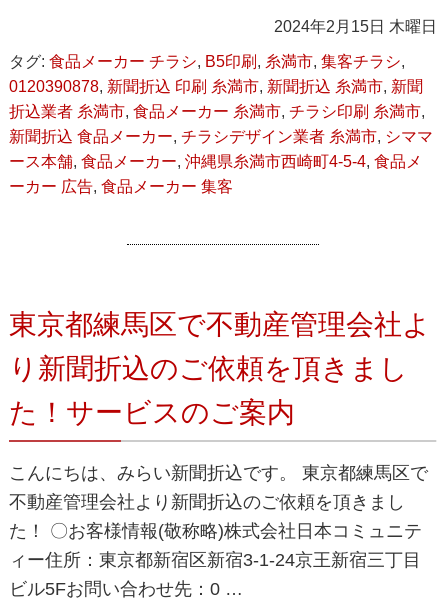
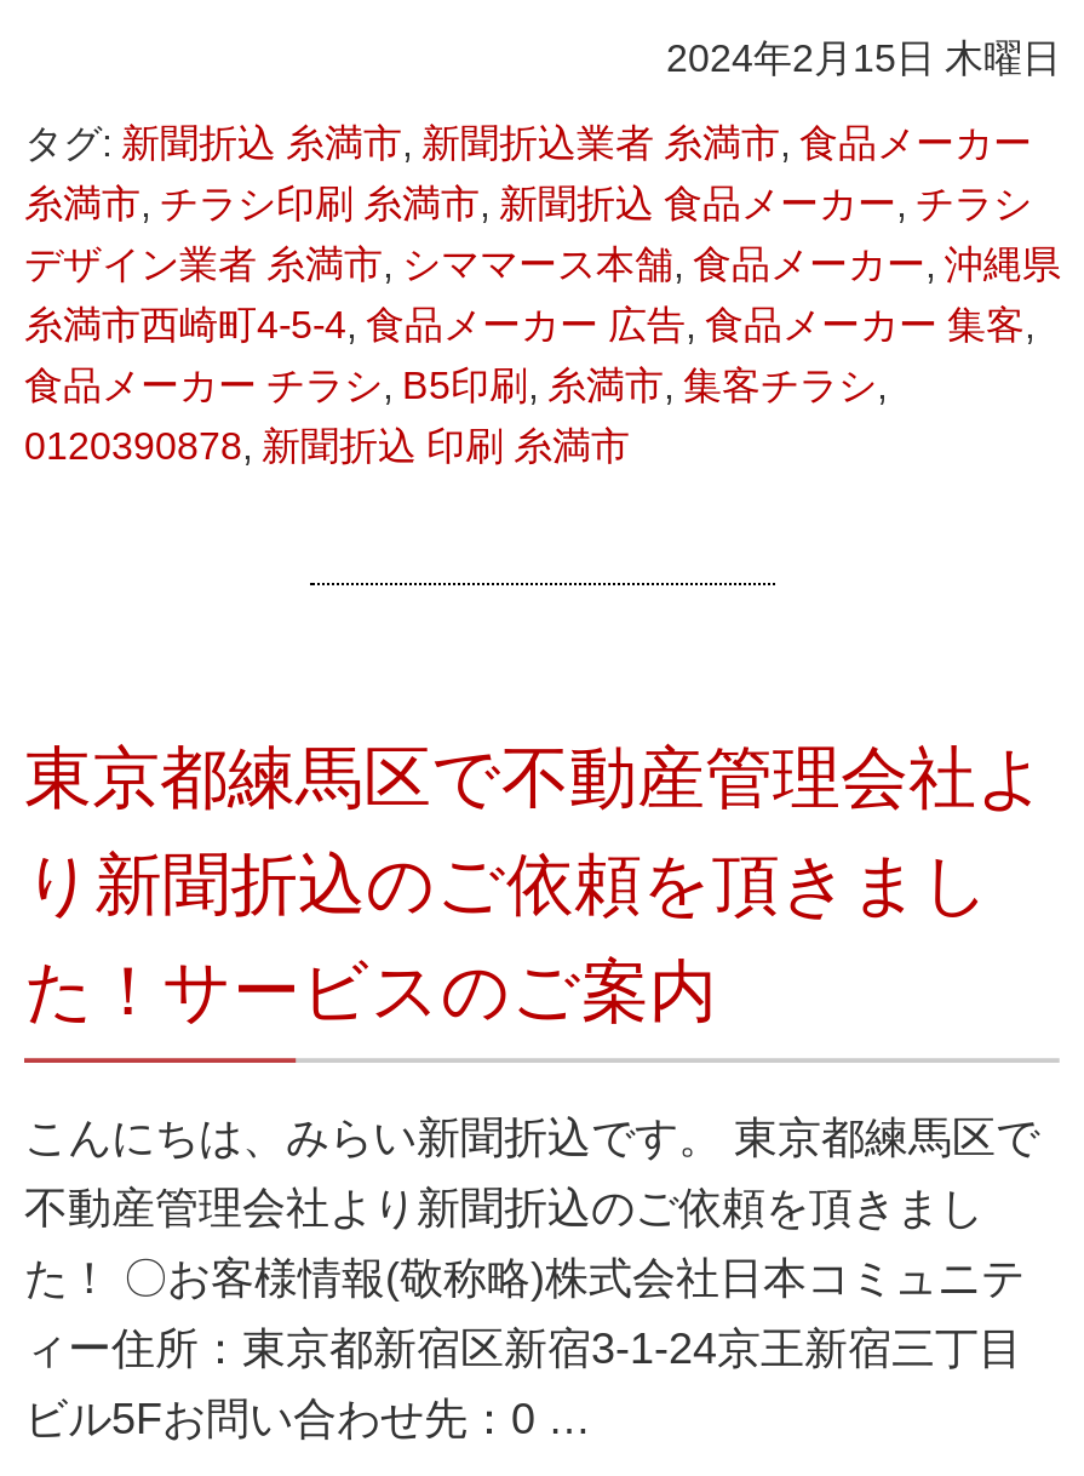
[9,53,405,70] タグ:食品メーカー チラシ, B5印刷,糸満市,集客チラシ, -> [24,122,1032,163] タグ:新聞折込 糸満市,新聞折込業者 糸満市,食品メーカー
[9,78,423,95] 0120390878,新聞折込 印刷 糸満市,新聞折込 糸満市,新聞 -> [24,183,1032,224] 糸満市,チラシ印刷 糸満市,新聞折込 食品メーカー,チラシ
[9,103,425,120] 折込業者 糸満市,食品メーカー 糸満市,チラシ印刷 糸満市, -> [24,243,1061,285] デザイン業者 糸満市,シママース本舗,食品メーカー,沖縄県
[9,128,433,145] 新聞折込 食品メーカー,チラシデザイン業者 糸満市,シママ -> [24,304,1034,345] 糸満市西崎町4-5-4,食品メーカー 広告,食品メーカー 集客,
[9,153,422,170] ース本舗,食品メーカー,沖縄県糸満市西崎町4-5-4,食品メ -> [24,365,887,406] 食品メーカー チラシ, B5印刷,糸満市,集客チラシ,
[9,178,233,195] ーカー 広告,食品メーカー 集客 -> [24,425,630,466] 0120390878,新聞折込 印刷 糸満市

